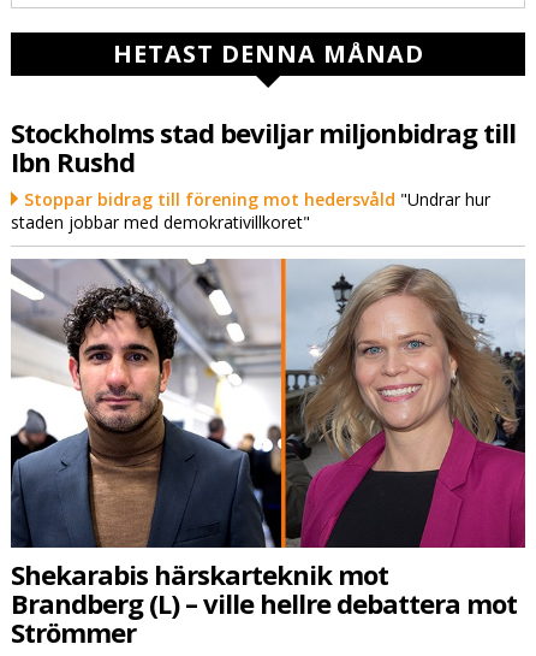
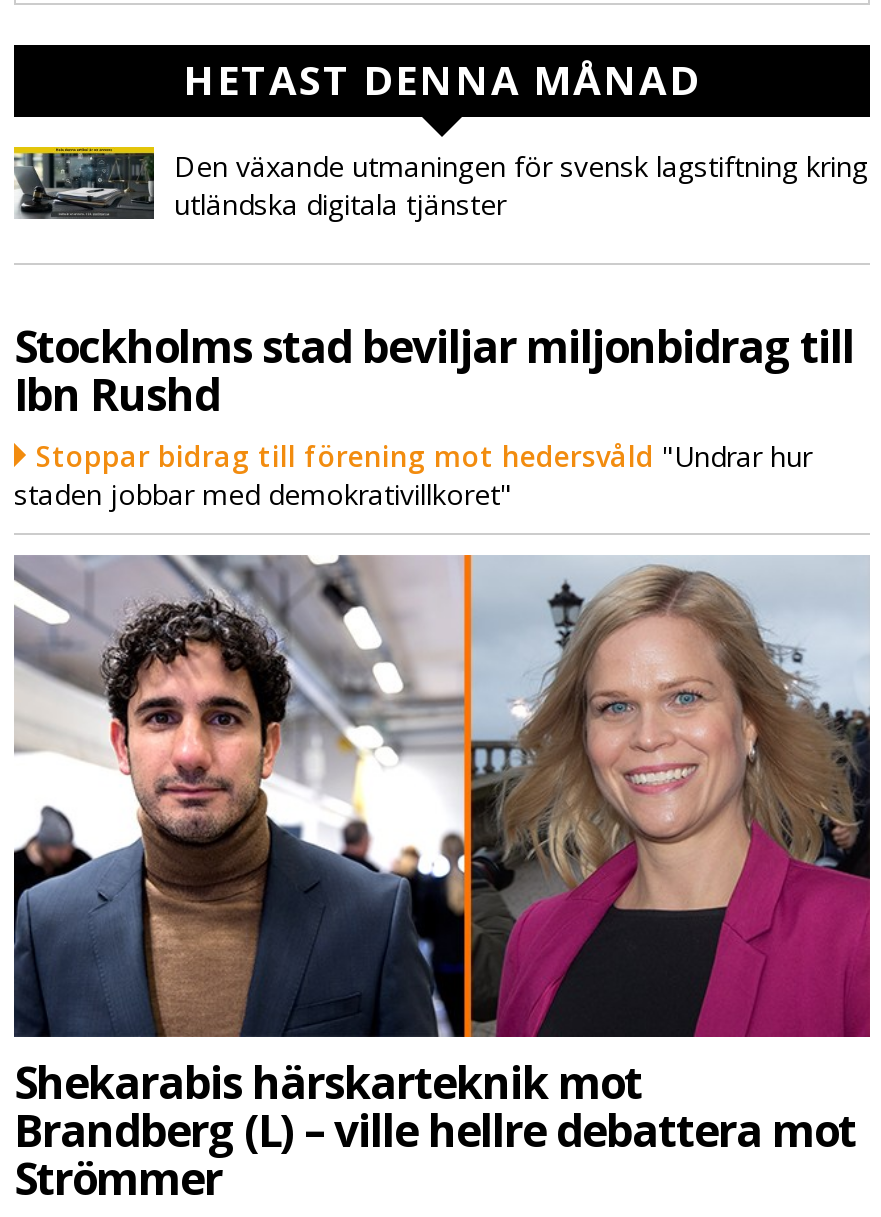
none -> [12,145,868,224] [image] | Den växande utmaningen för svensk lagstiftning kring | utländska digitala tjänster

